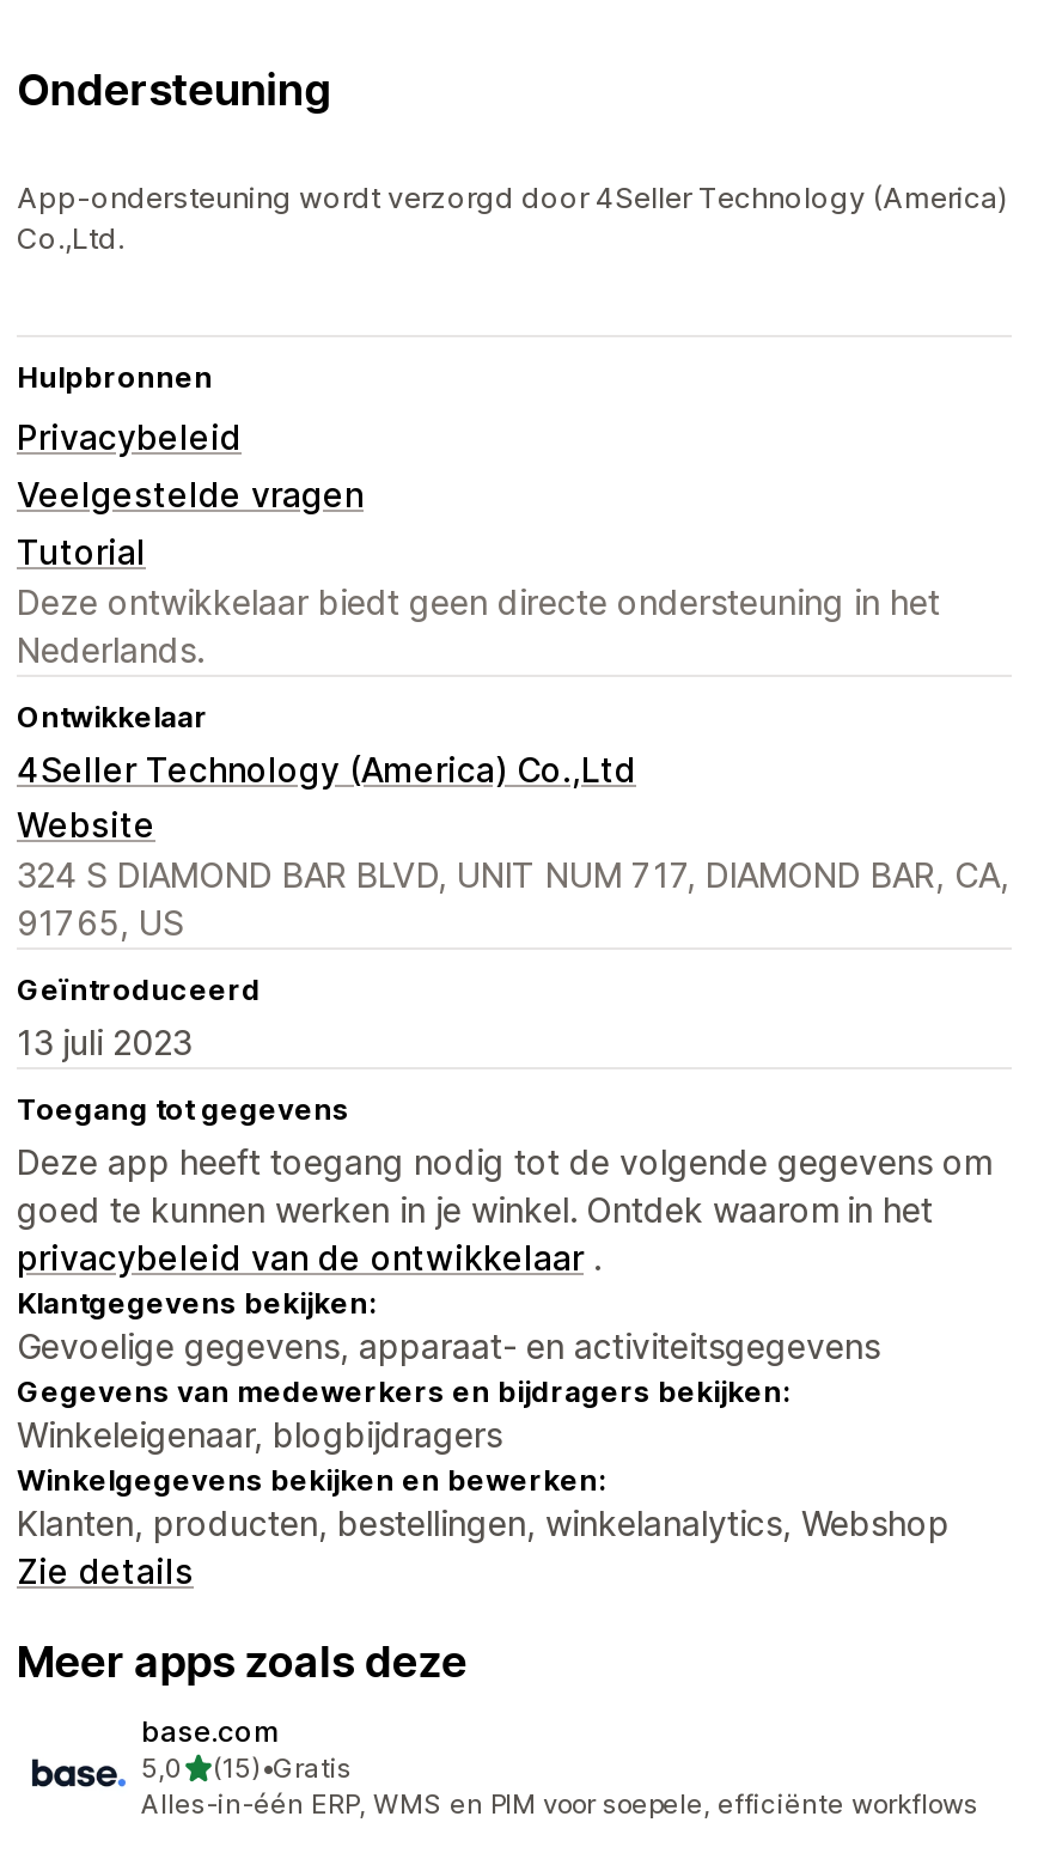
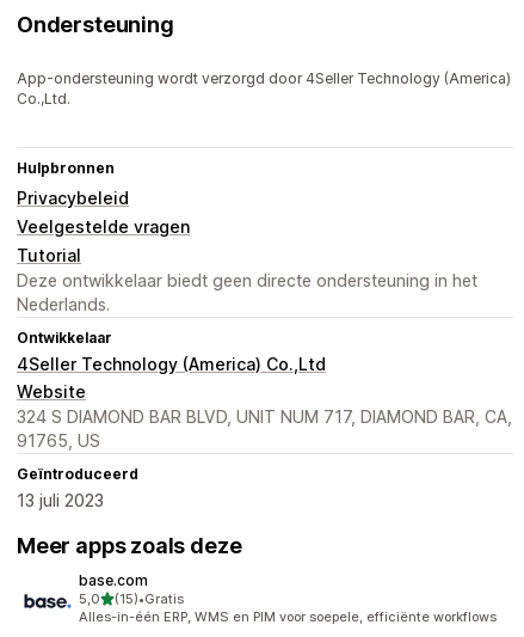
[17,1092,990,1592] Toegang tot gegevens | Deze app heeft toegang nodig tot de volgende gegevens om | goed te kunnen werken in je winkel. Ontdek waarom in het | privacybeleid van de ontwikkelaar. | Klantgegevens bekijken: | Gevoelige gegevens, apparaat- en activiteitsgegevens | Gegevens van medewerkers en bijdragers bekijken: | Winkeleigenaar, blogbijdragers | Winkelgegevens bekijken en bewerken: | Klanten, producten, bestellingen, winkelanalytics, Webshop | Zie details -> none

